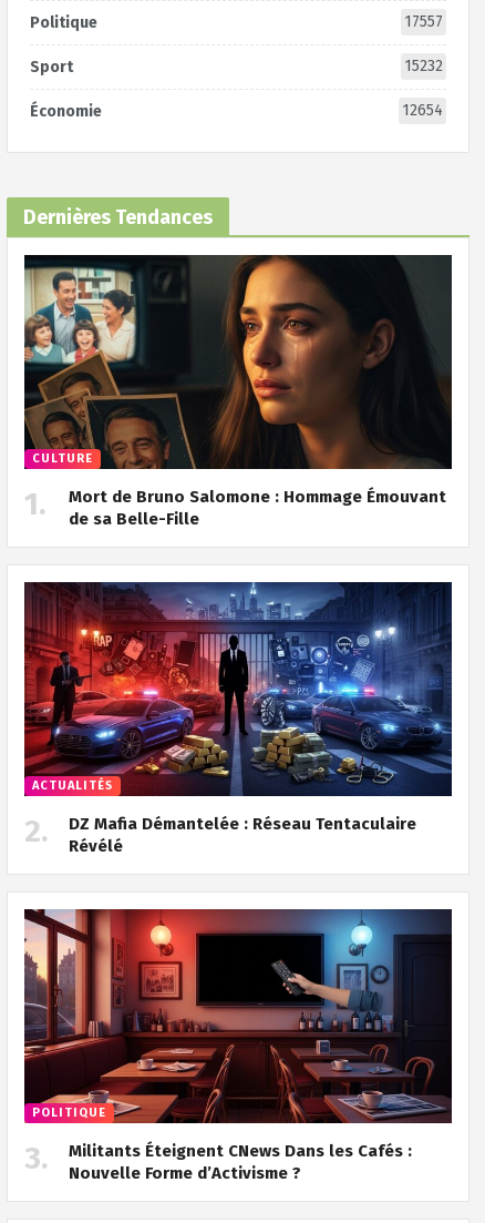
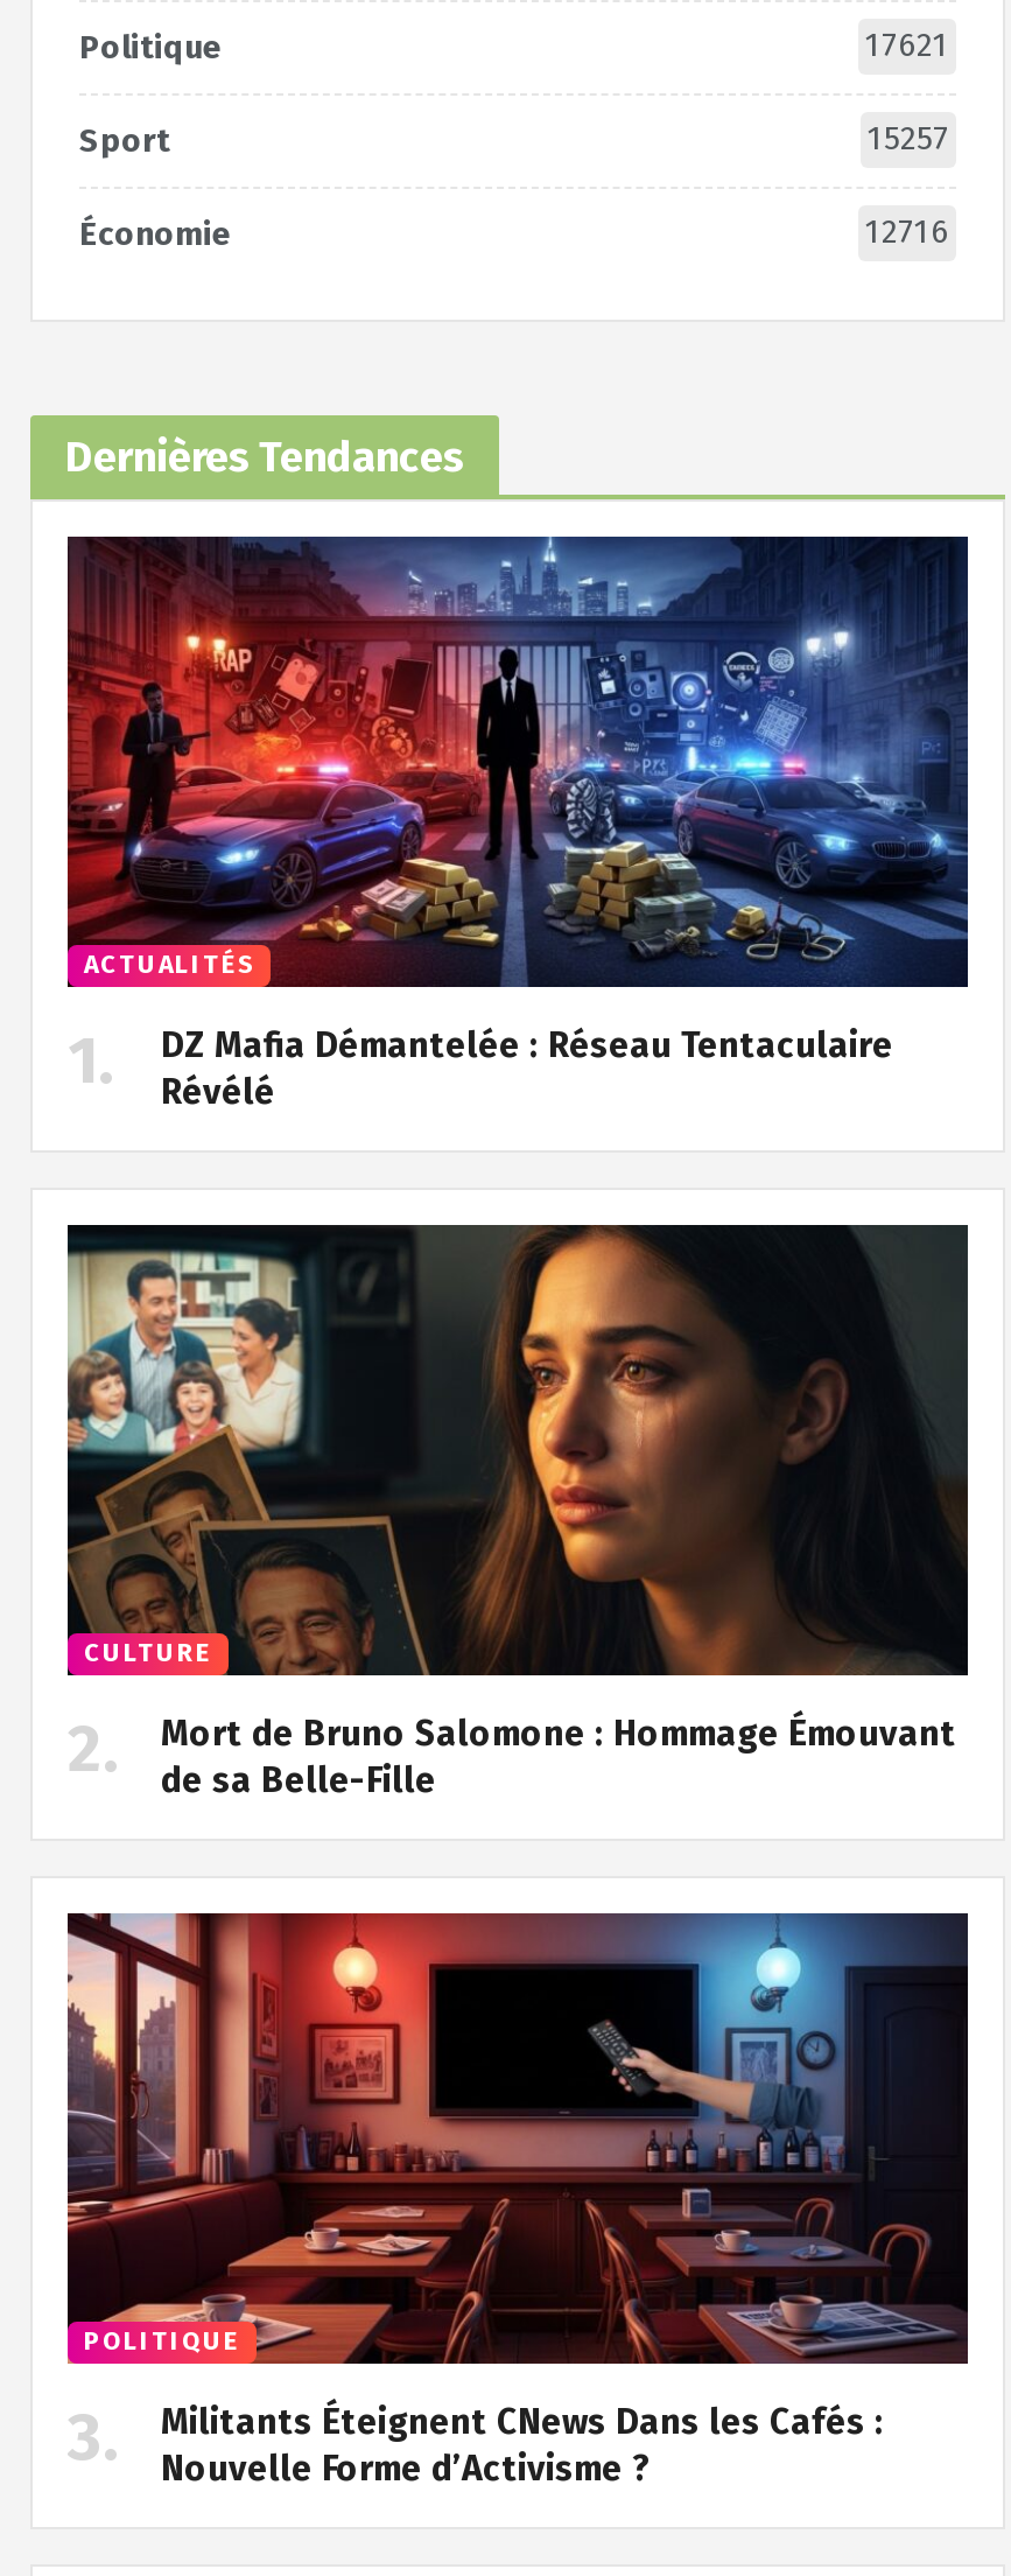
[404,13,443,31] 17557 -> [865,27,949,66] 17621
[404,57,443,76] 15232 -> [868,120,949,160] 15257
[402,101,443,120] 12654 -> [865,213,949,253] 12716
moved [22,254,446,529] -> [63,1223,956,1802]: [image] | CULTURE | Mort de Bruno Salomone : Hommage Émouvant | de sa Belle-Fille
moved [23,581,453,856] -> [65,534,968,1114]: [image] | ACTUALITÉS | DZ Mafia Démantelée : Réseau Tentaculaire | Révélé

